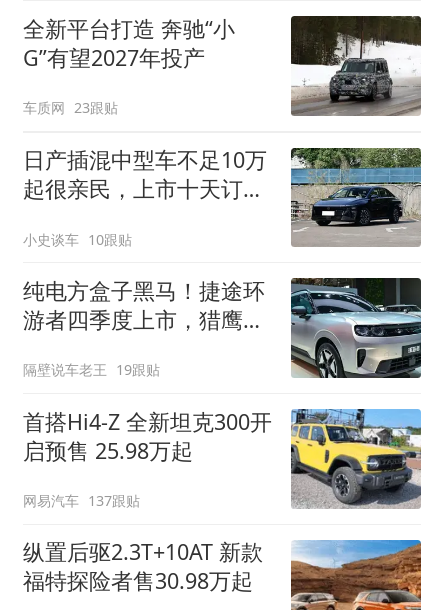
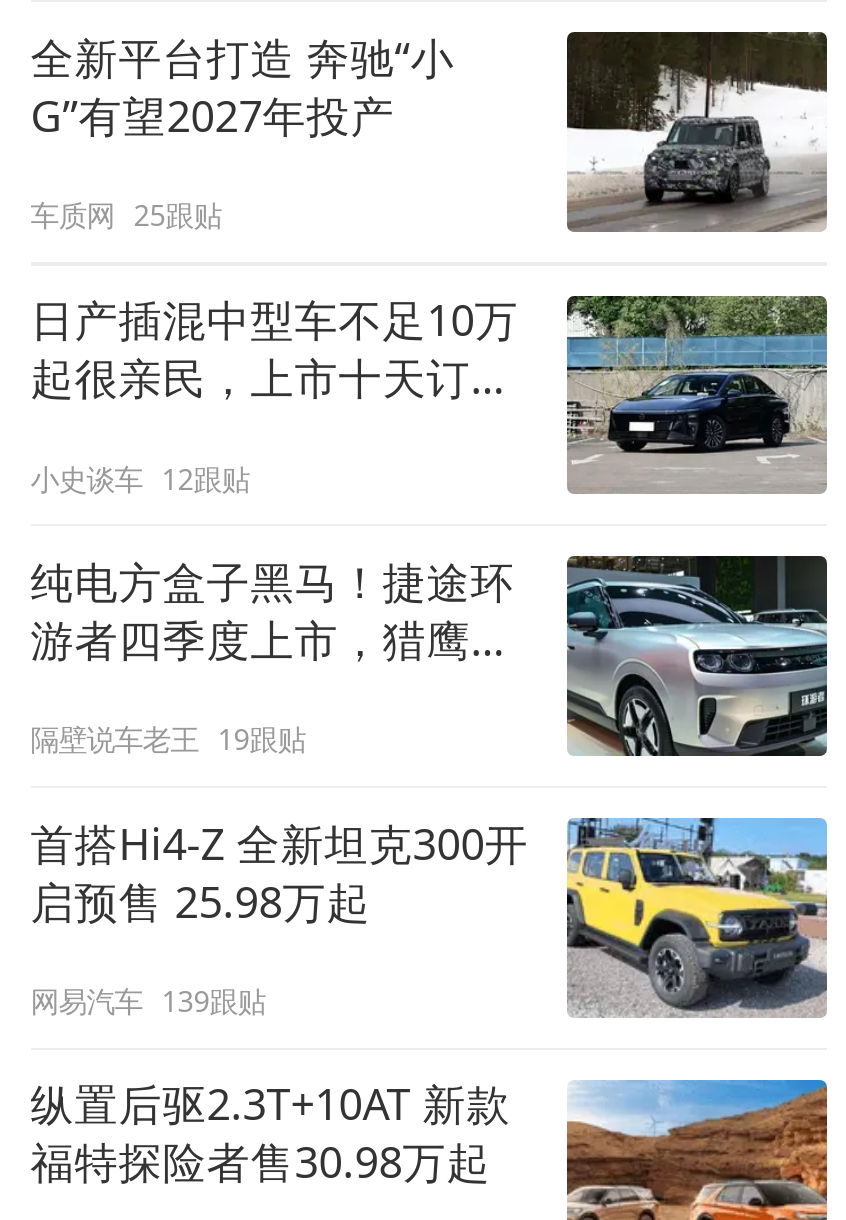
[23,98,118,117] 车质网 23跟贴 -> [30,196,222,234] 车质网 25跟贴
[23,230,132,249] 小史谈车 10跟贴 -> [30,460,250,498] 小史谈车 12跟贴
[23,491,140,510] 网易汽车 137跟贴 -> [30,982,266,1020] 网易汽车 139跟贴

